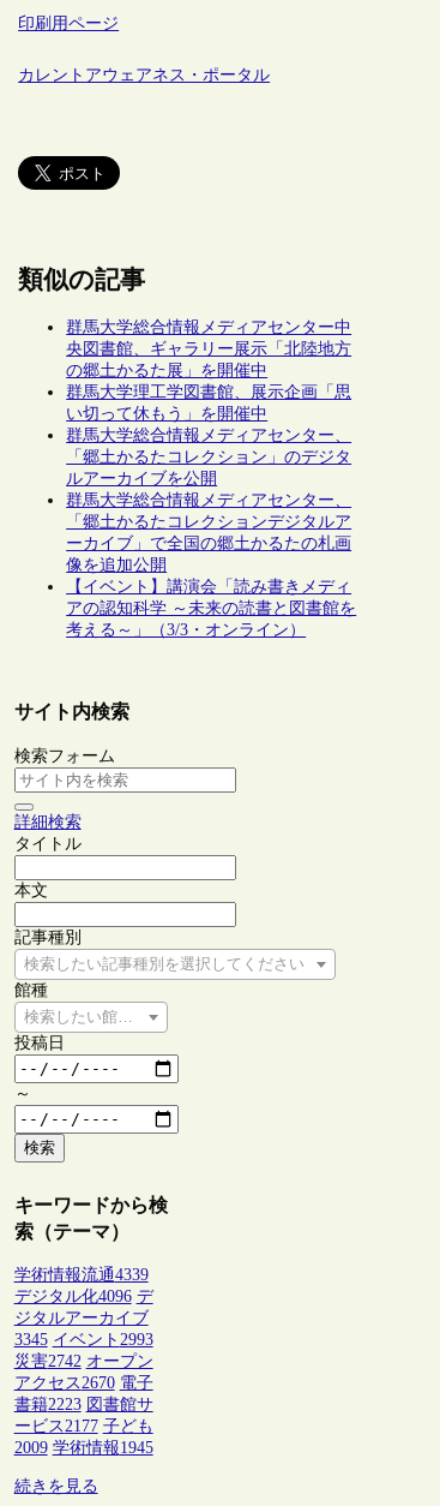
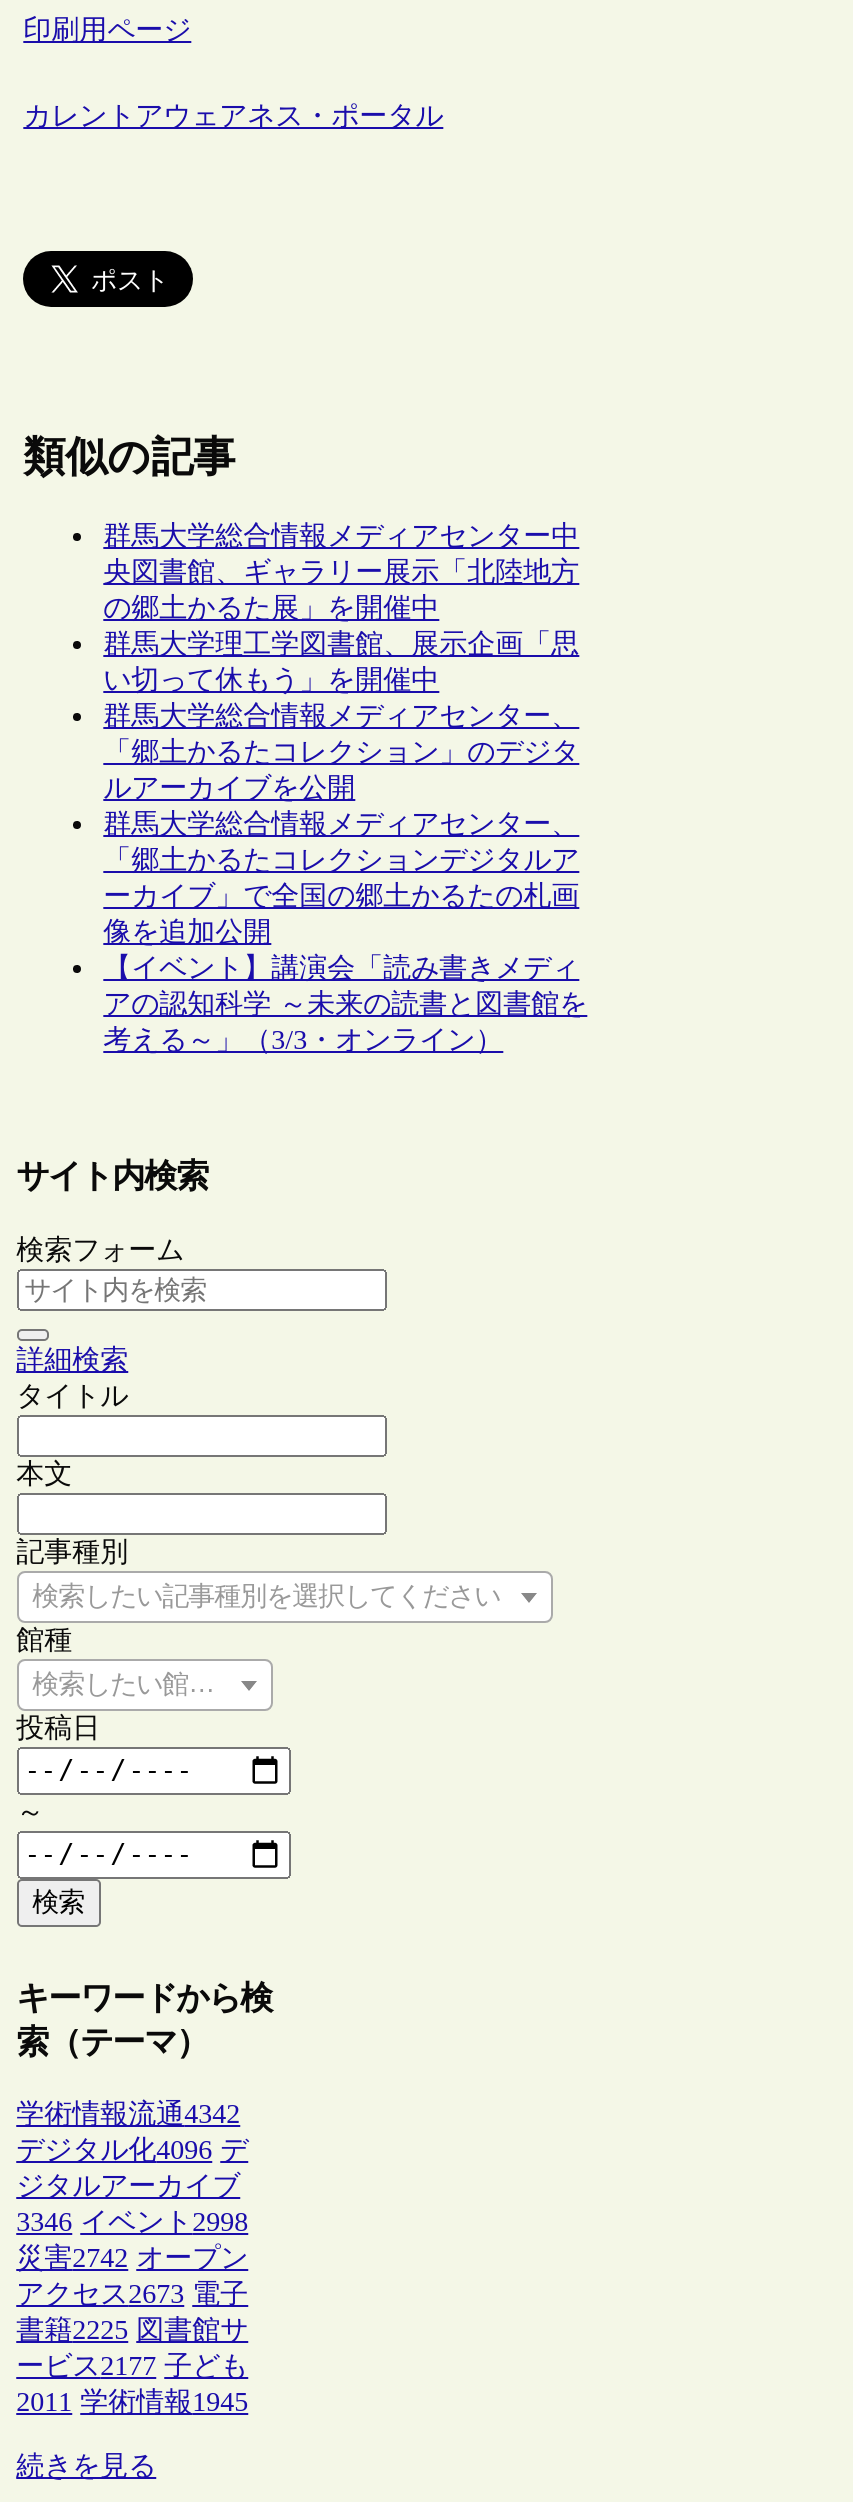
[14,1266,148,1284] 学術情報流通4339 -> [16,2099,240,2129] 学術情報流通4342
[14,1331,153,1349] 3345 イベント2993 -> [16,2207,248,2237] 3346 イベント2998
[14,1374,153,1392] アクセス2670 電子 -> [16,2279,248,2309] アクセス2673 電子
[14,1396,153,1414] 書籍2223 図書館サ -> [16,2315,248,2345] 書籍2225 図書館サ
[14,1439,153,1457] 2009 学術情報1945 -> [16,2387,248,2417] 2011 学術情報1945

